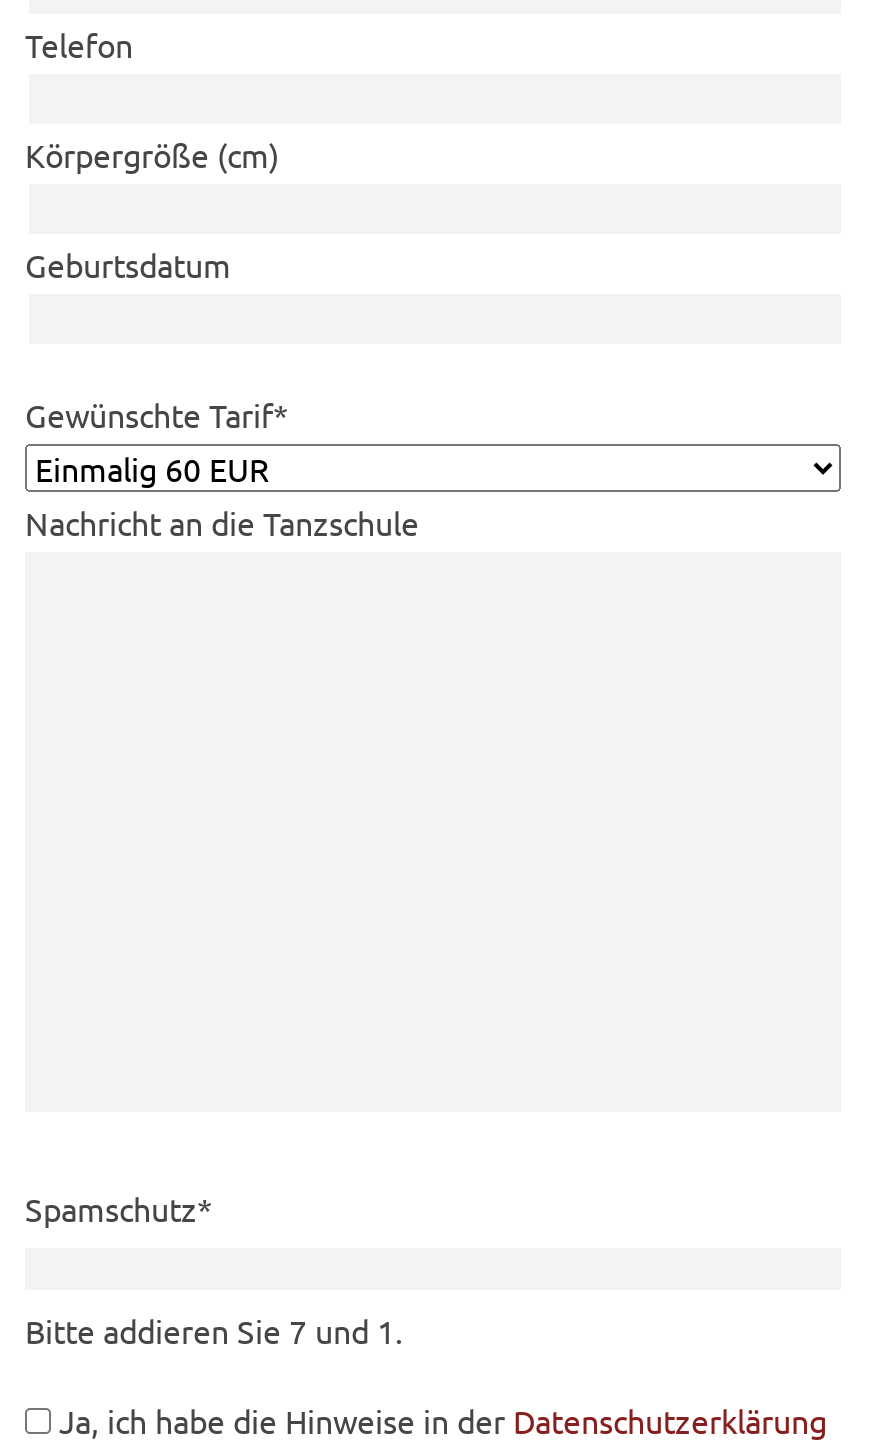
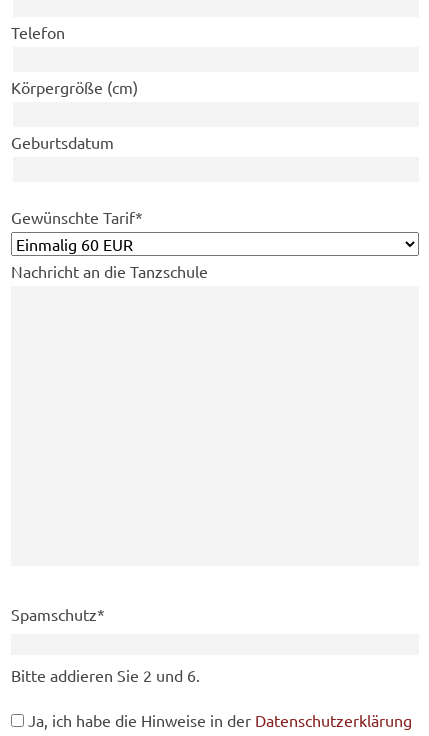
[25,1310,403,1350] Bitte addieren Sie 7 und 1. -> [11,665,200,685] Bitte addieren Sie 2 und 6.

